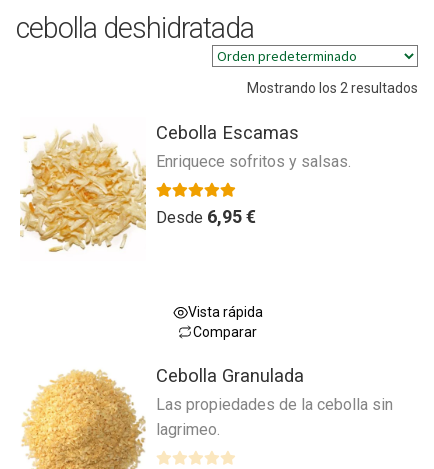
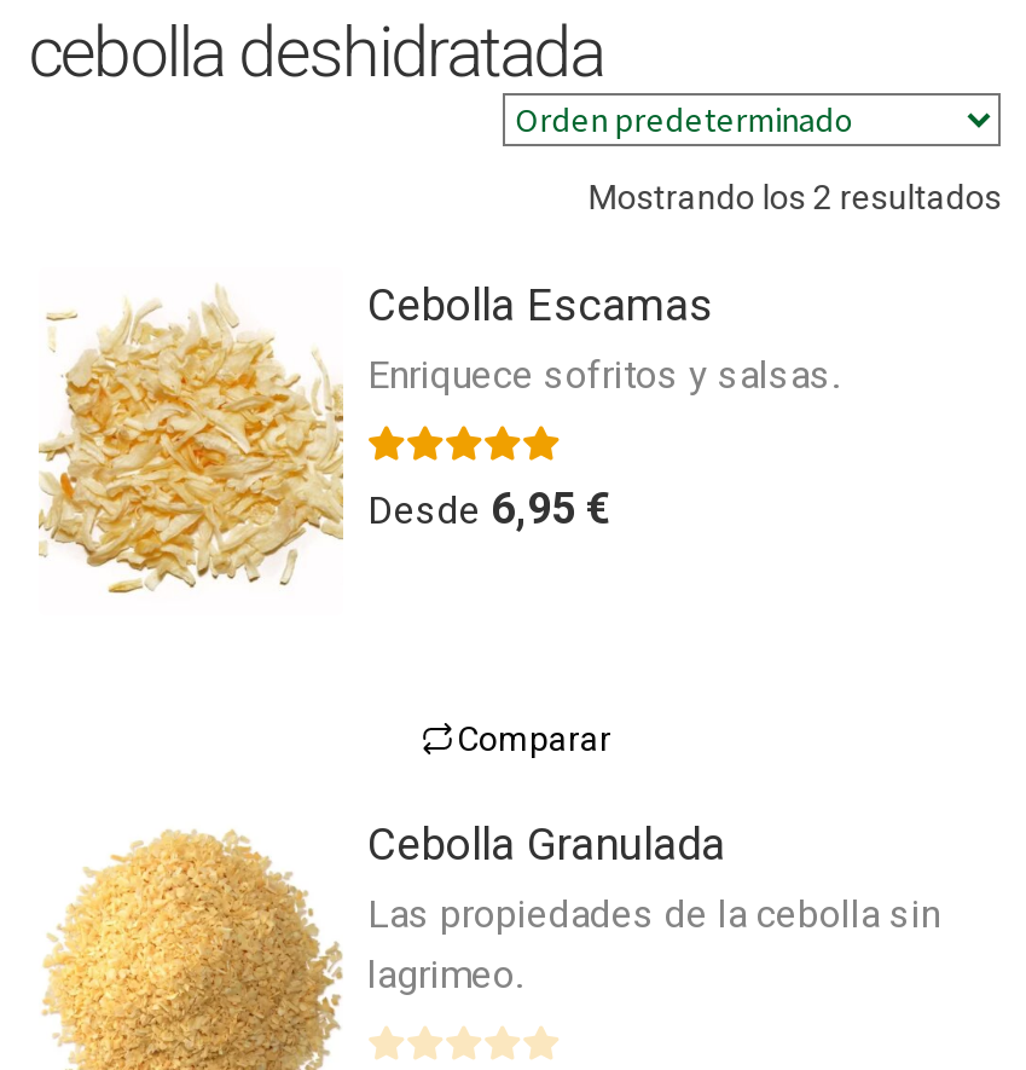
[187,304,262,320] Vista rápida -> none

